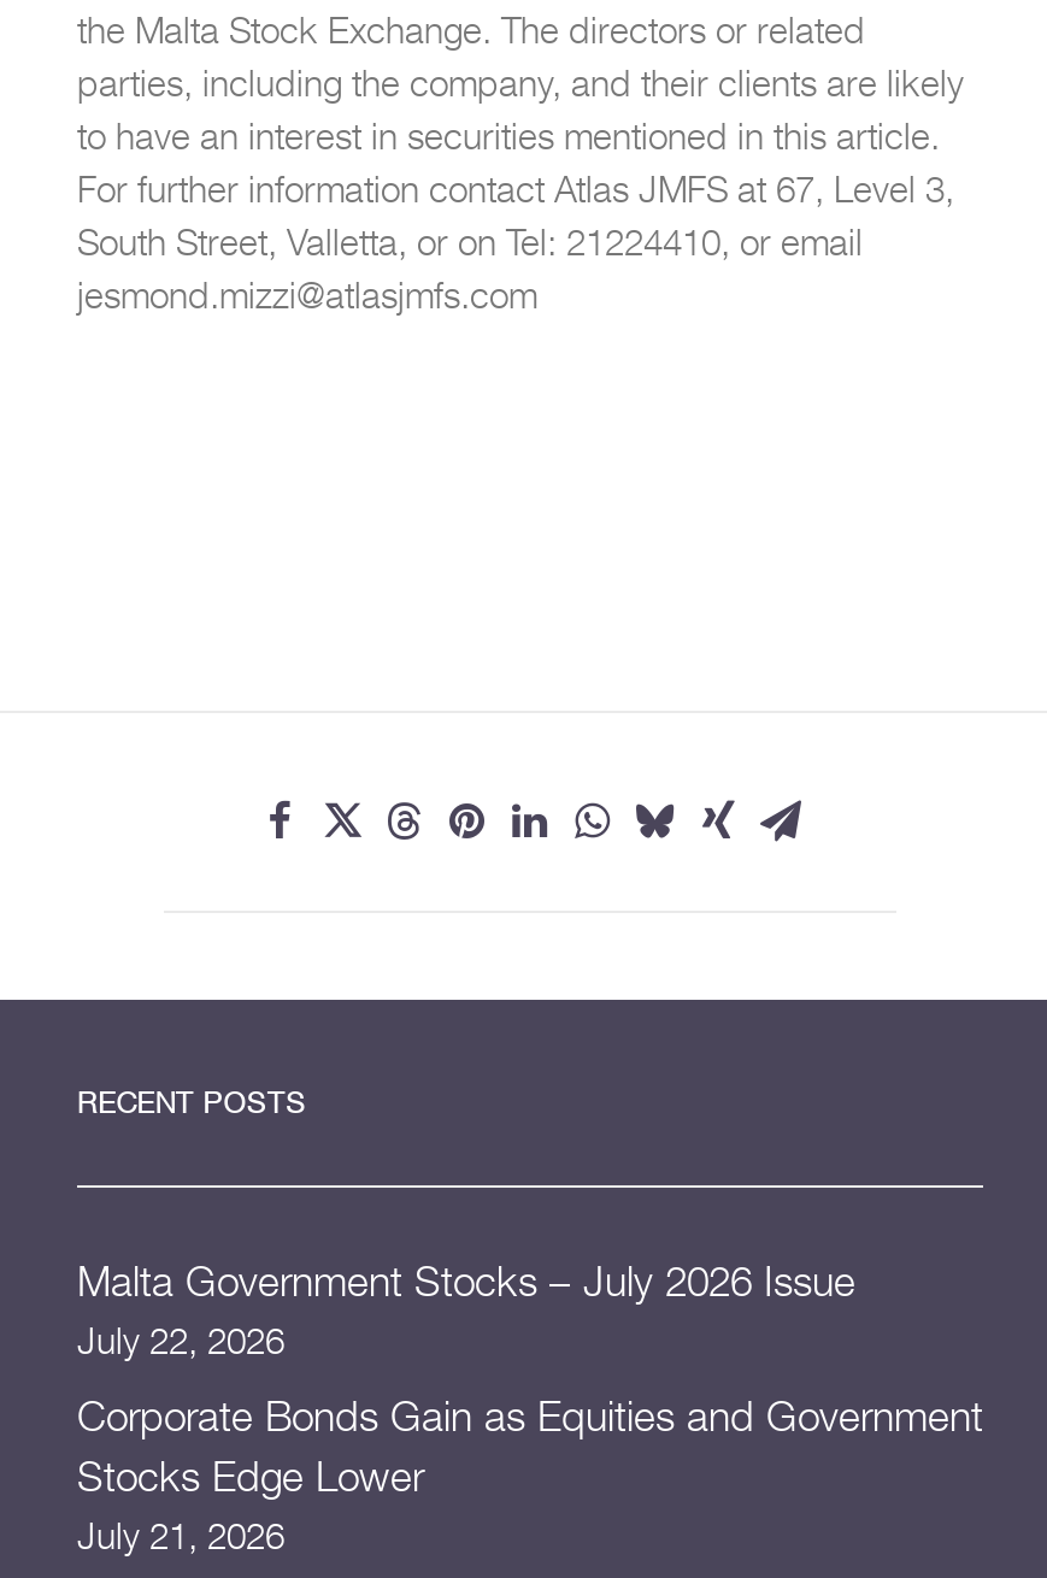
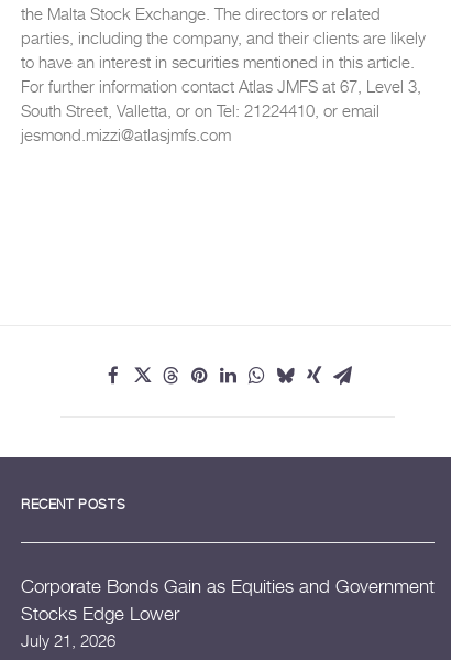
[77,1258,855,1361] Malta Government Stocks – July 2026 Issue | July 22, 2026 -> none

